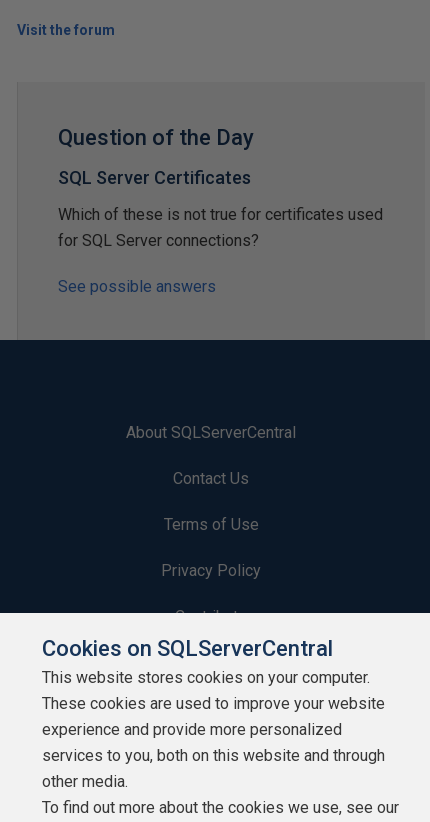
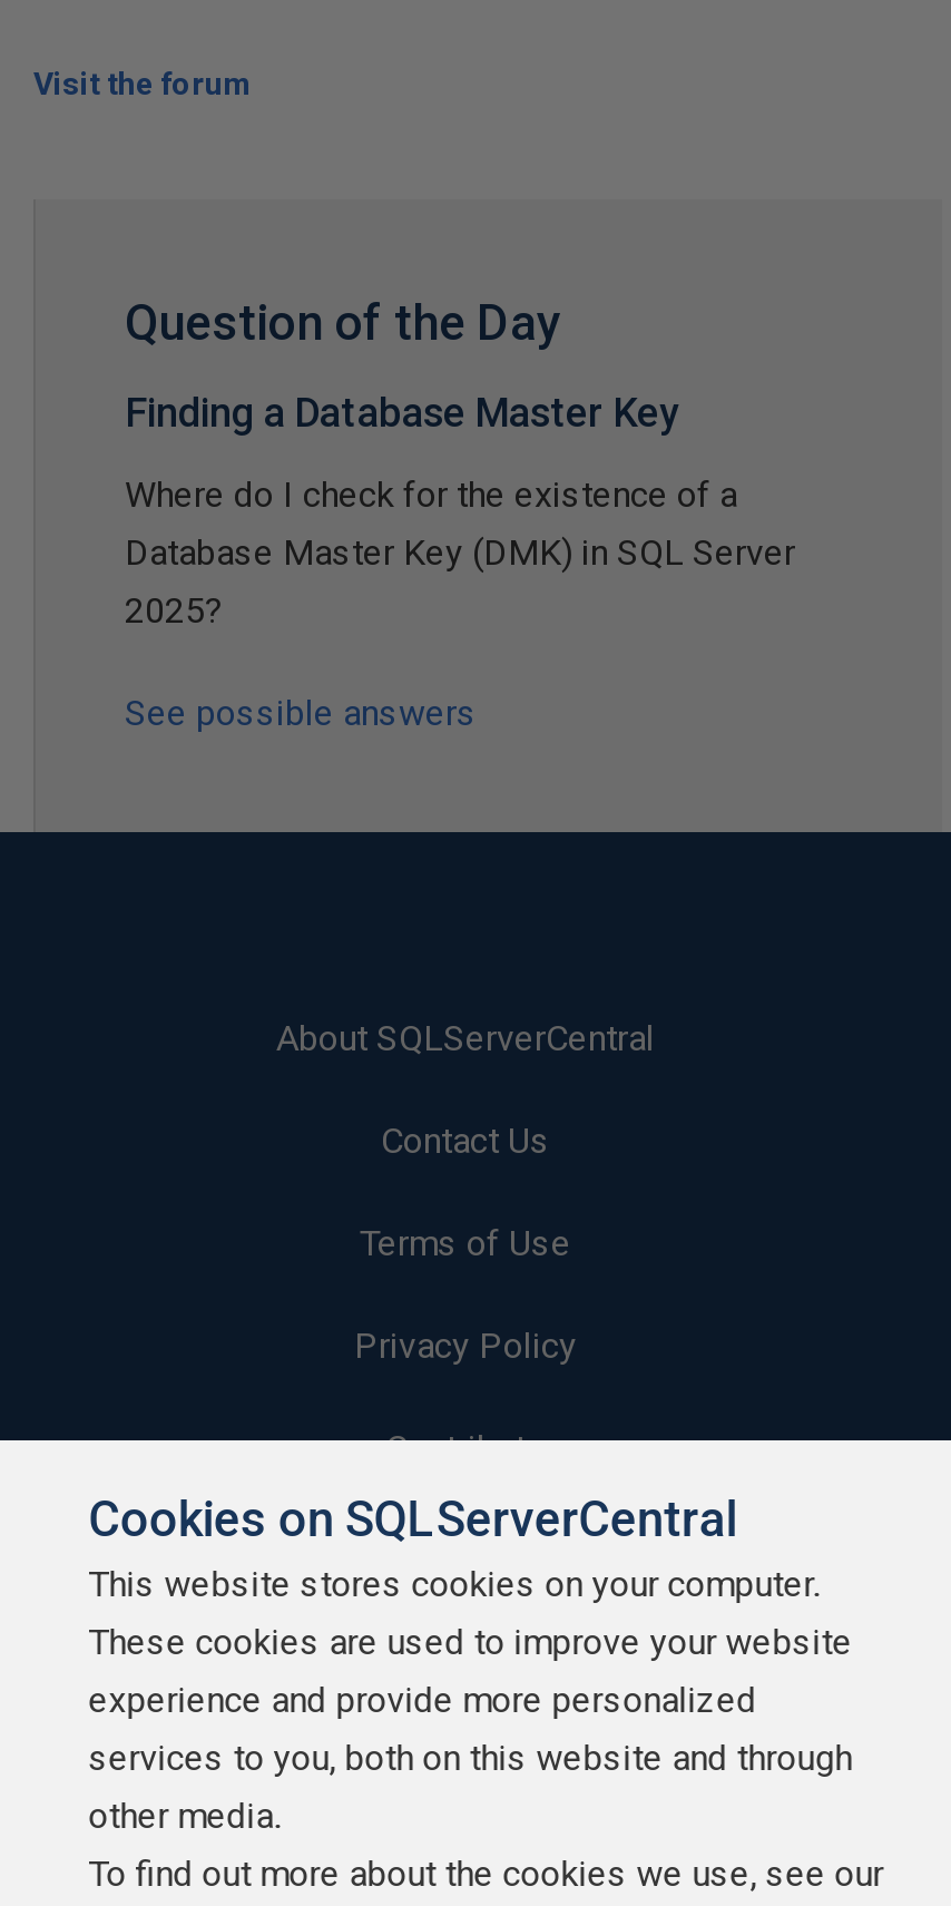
[58,167,251,188] SQL Server Certificates -> [125,389,679,436] Finding a Database Master Key
[58,205,383,250] Which of these is not true for certificates used | for SQL Server connections? -> [125,473,795,632] Where do I check for the existence of a | Database Master Key (DMK) in SQL Server | 2025?

